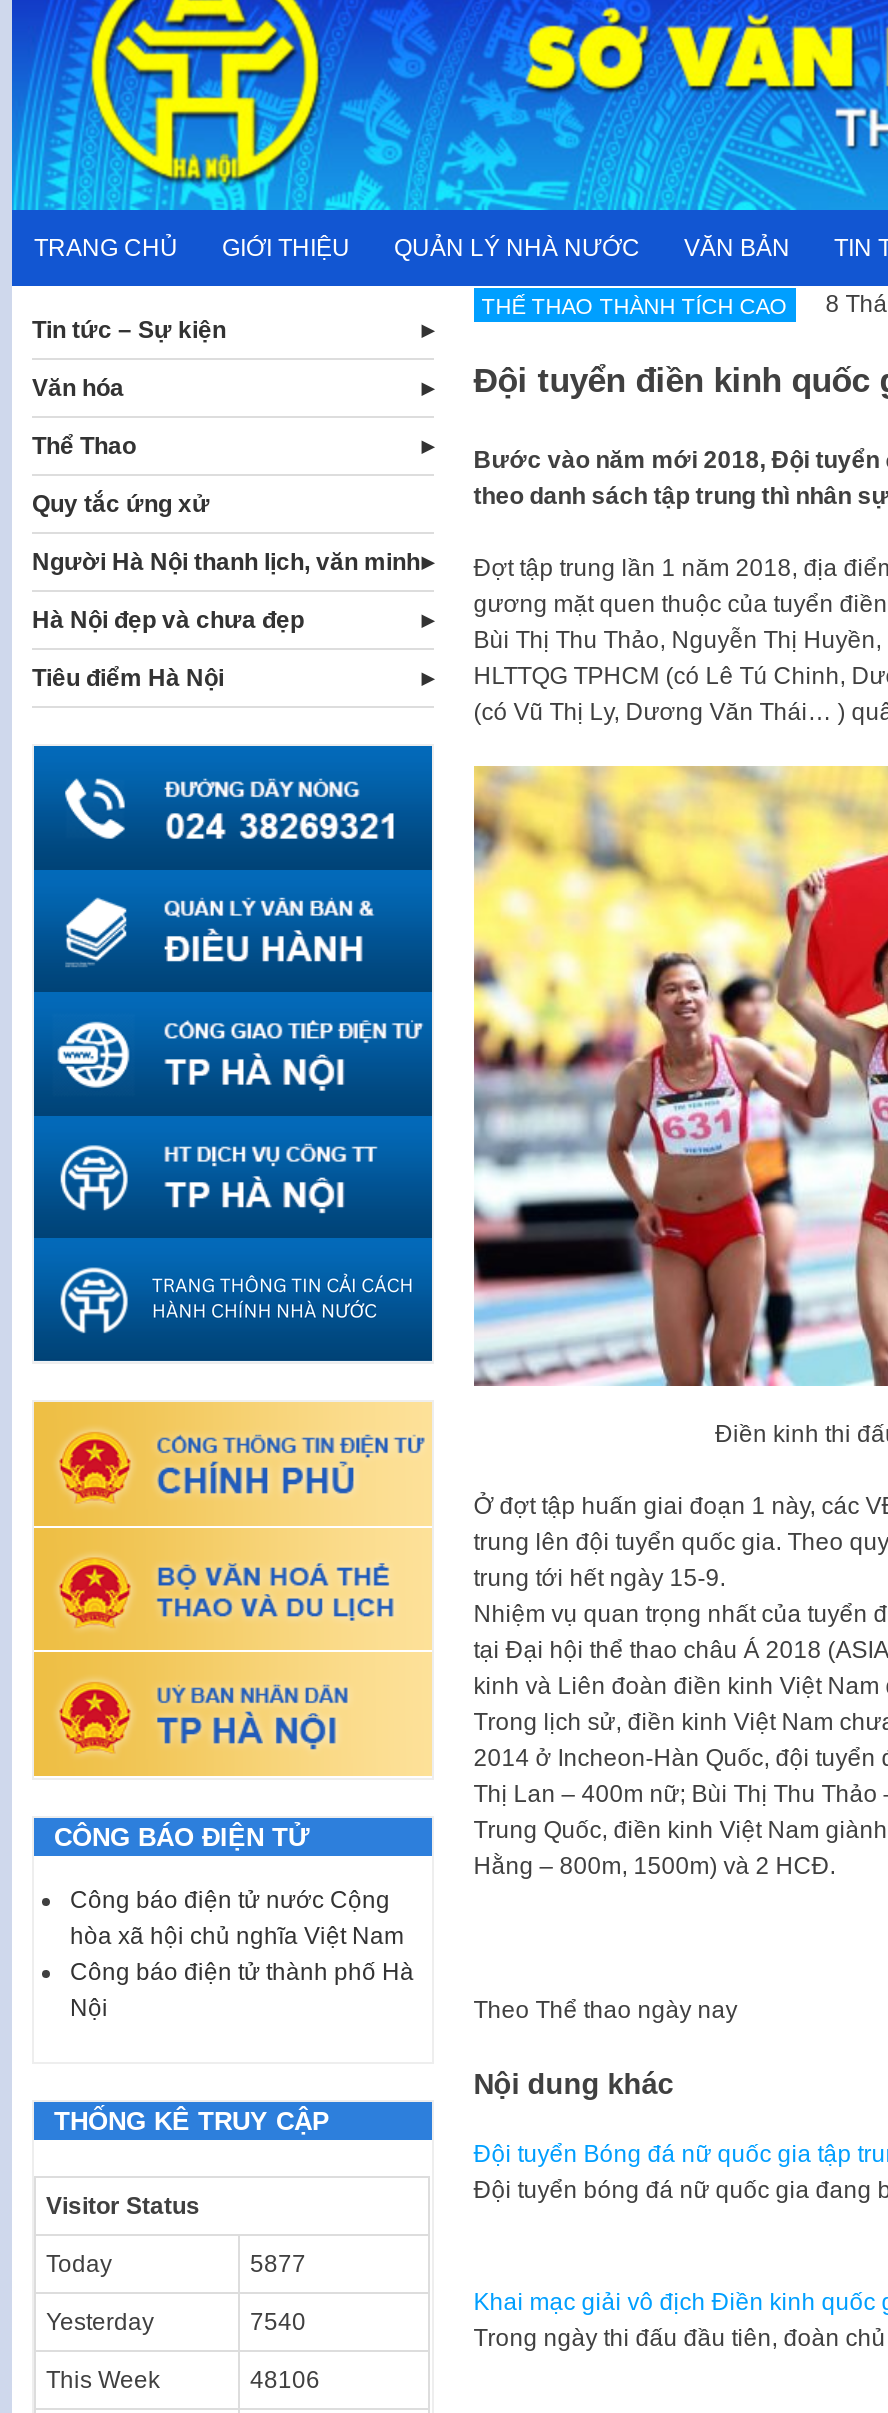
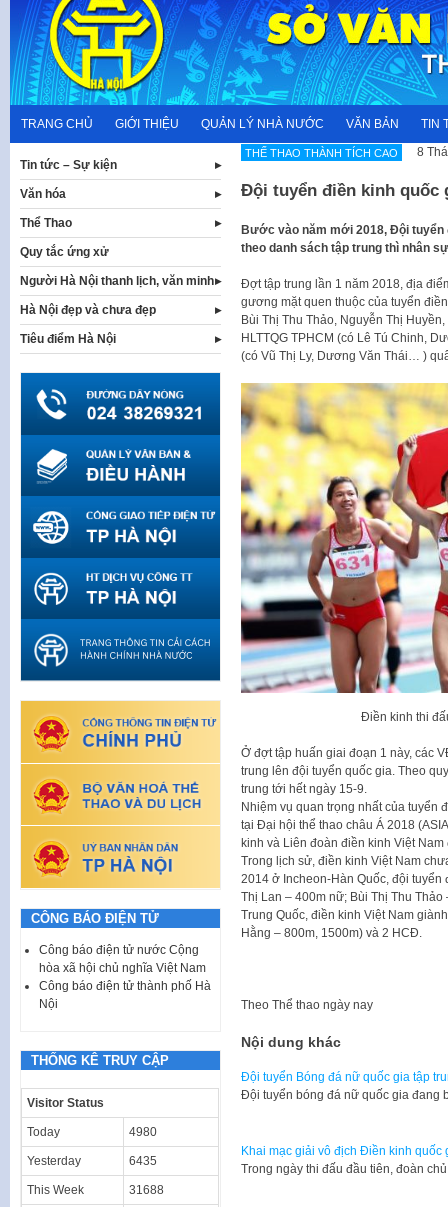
[250,2250,306,2278] 5877 -> [129,1125,157,1139] 4980
[250,2308,306,2336] 7540 -> [129,1154,157,1168] 6435
[250,2366,320,2394] 48106 -> [129,1183,164,1197] 31688

